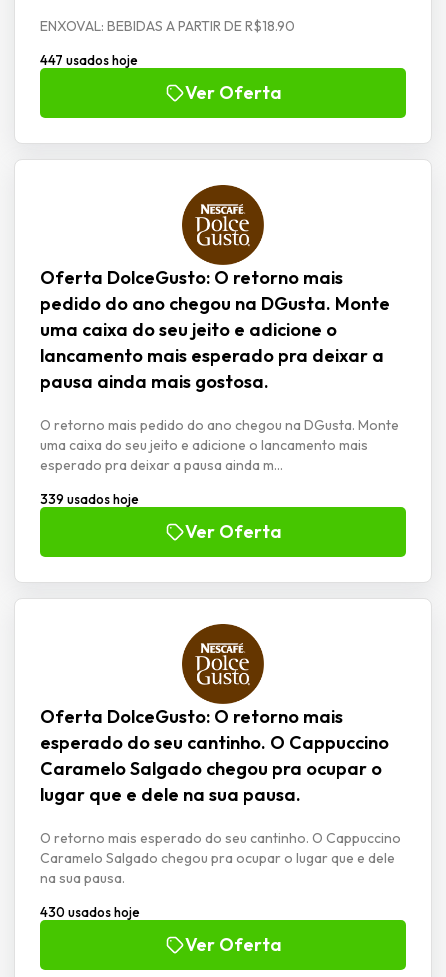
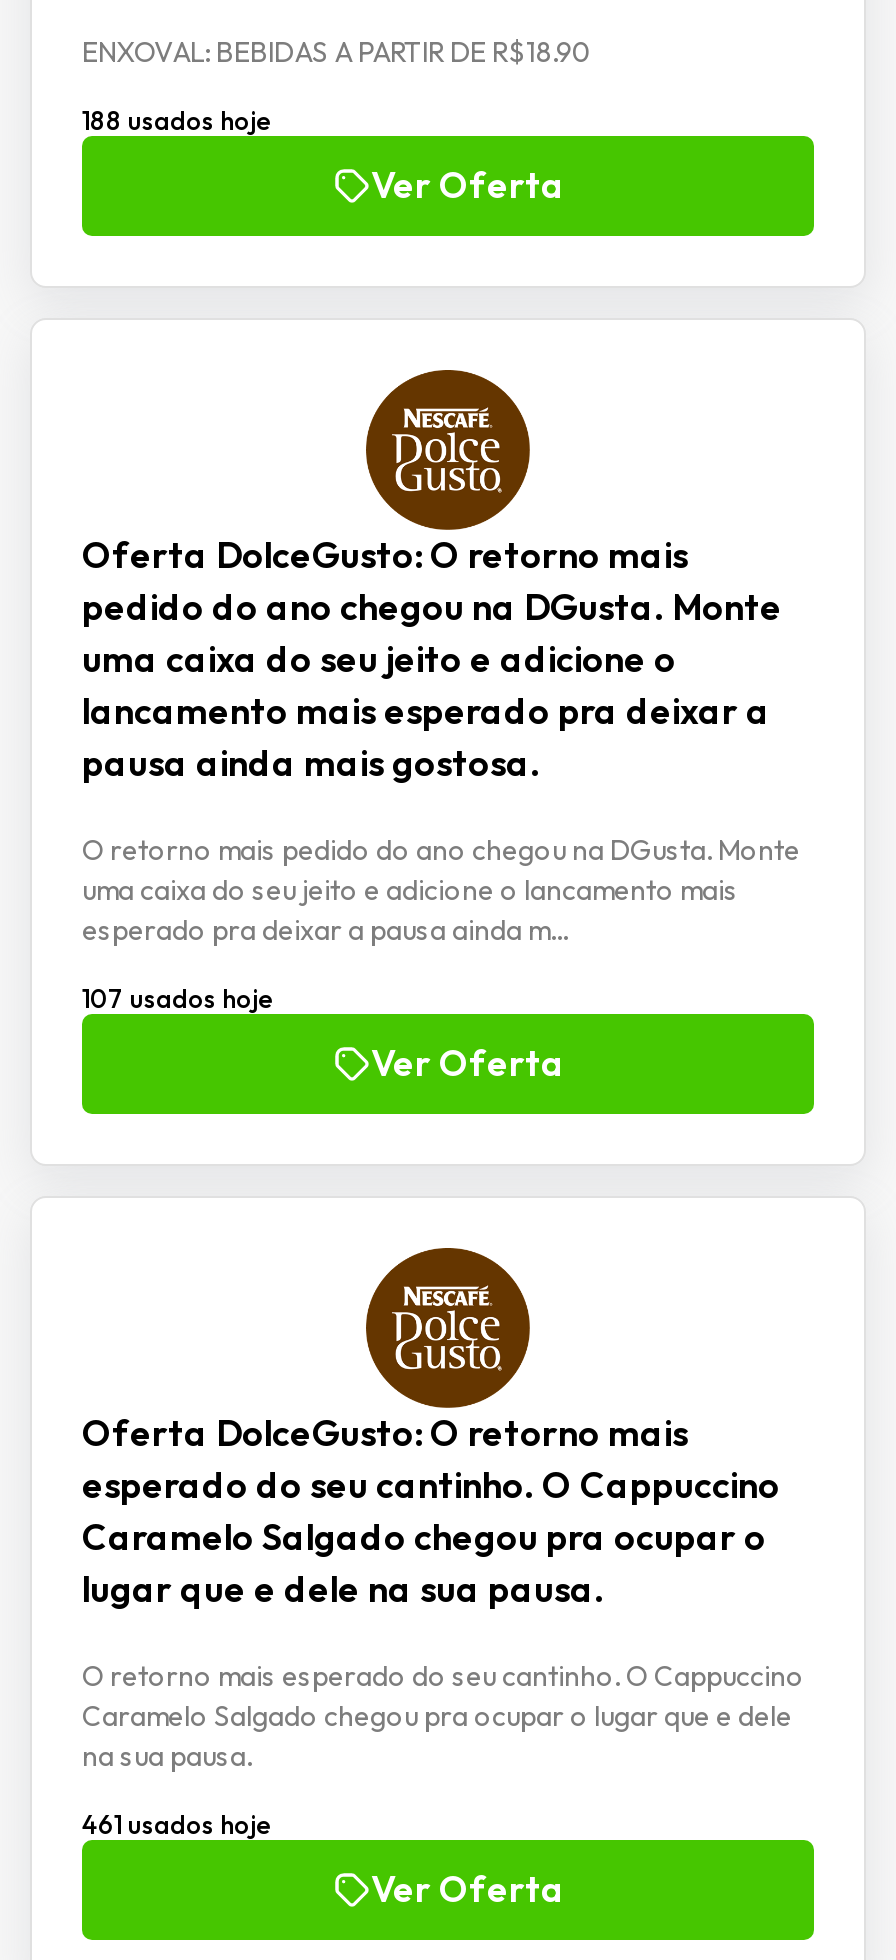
[40,52,138,68] 447 usados hoje -> [82,104,272,136] 188 usados hoje
[40,491,139,507] 339 usados hoje -> [82,982,274,1014] 107 usados hoje
[40,904,140,920] 430 usados hoje -> [82,1808,272,1840] 461 usados hoje

